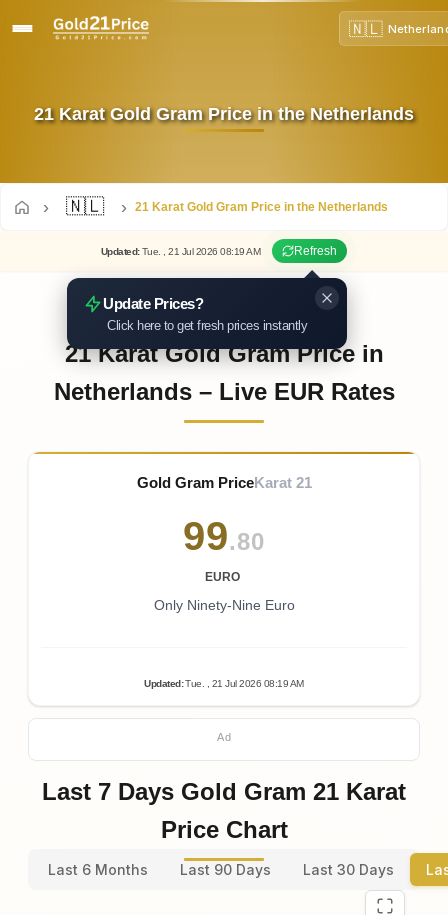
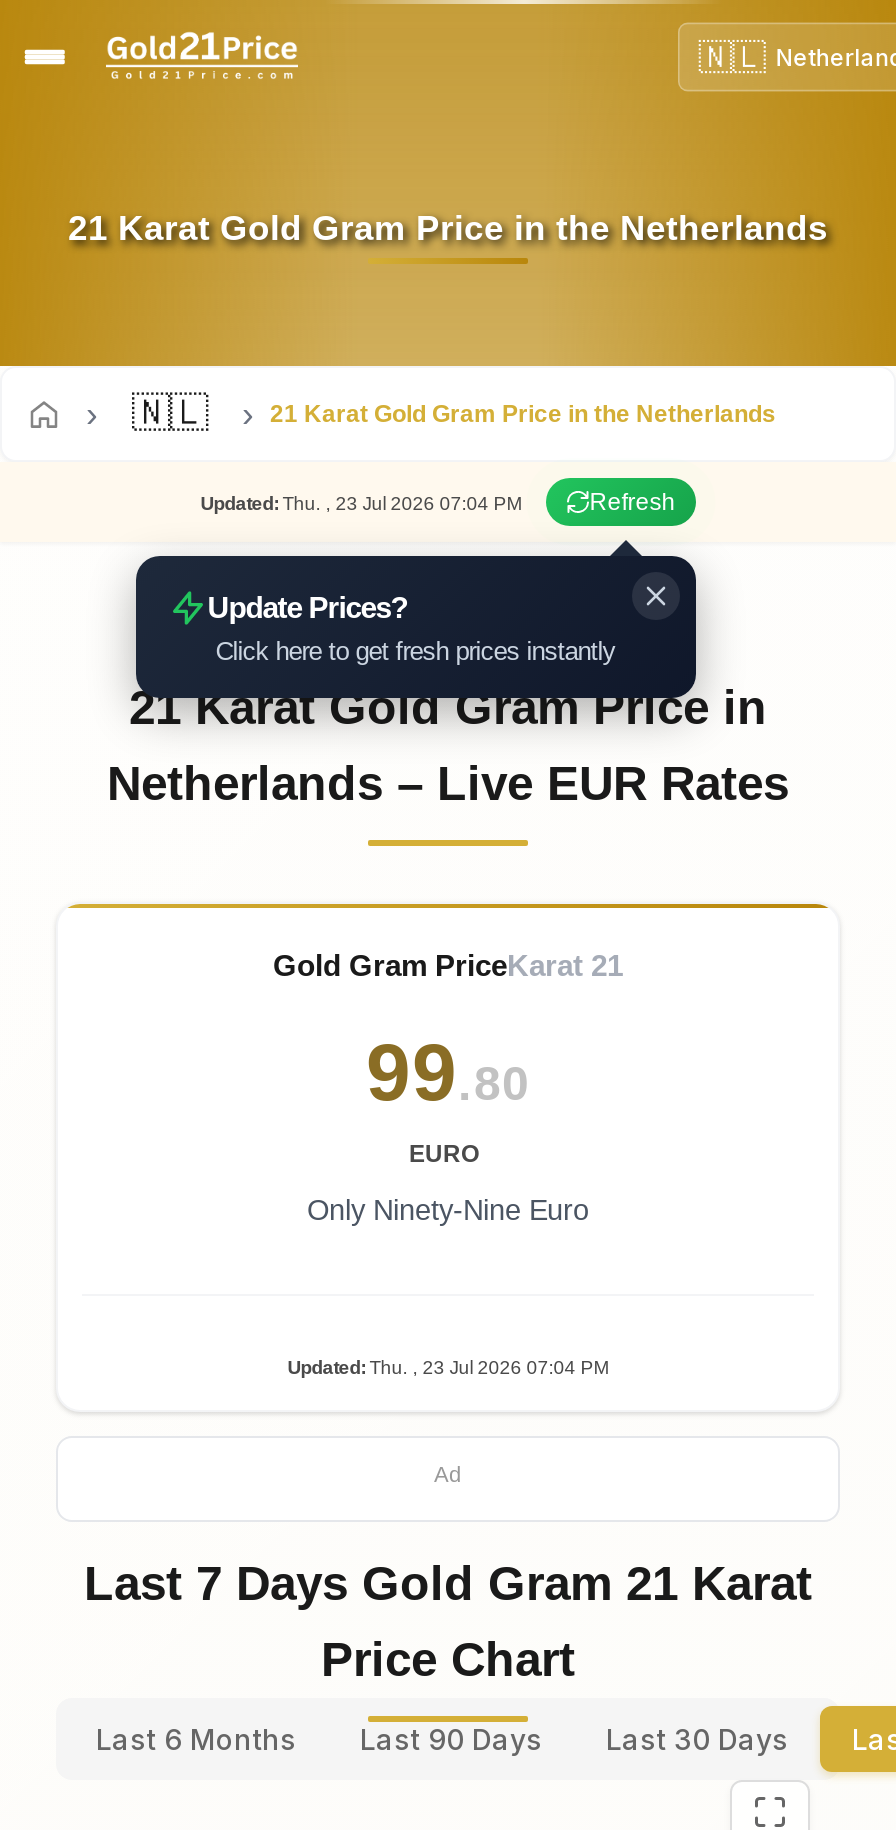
[101,245,260,256] Updated: Tue., 21 Jul 2026 08:19 AM -> [200,491,522,513] Updated: Thu., 23 Jul 2026 07:04 PM
[144,678,304,689] Updated: Tue., 21 Jul 2026 08:19 AM -> [288,1355,608,1377] Updated: Thu., 23 Jul 2026 07:04 PM

